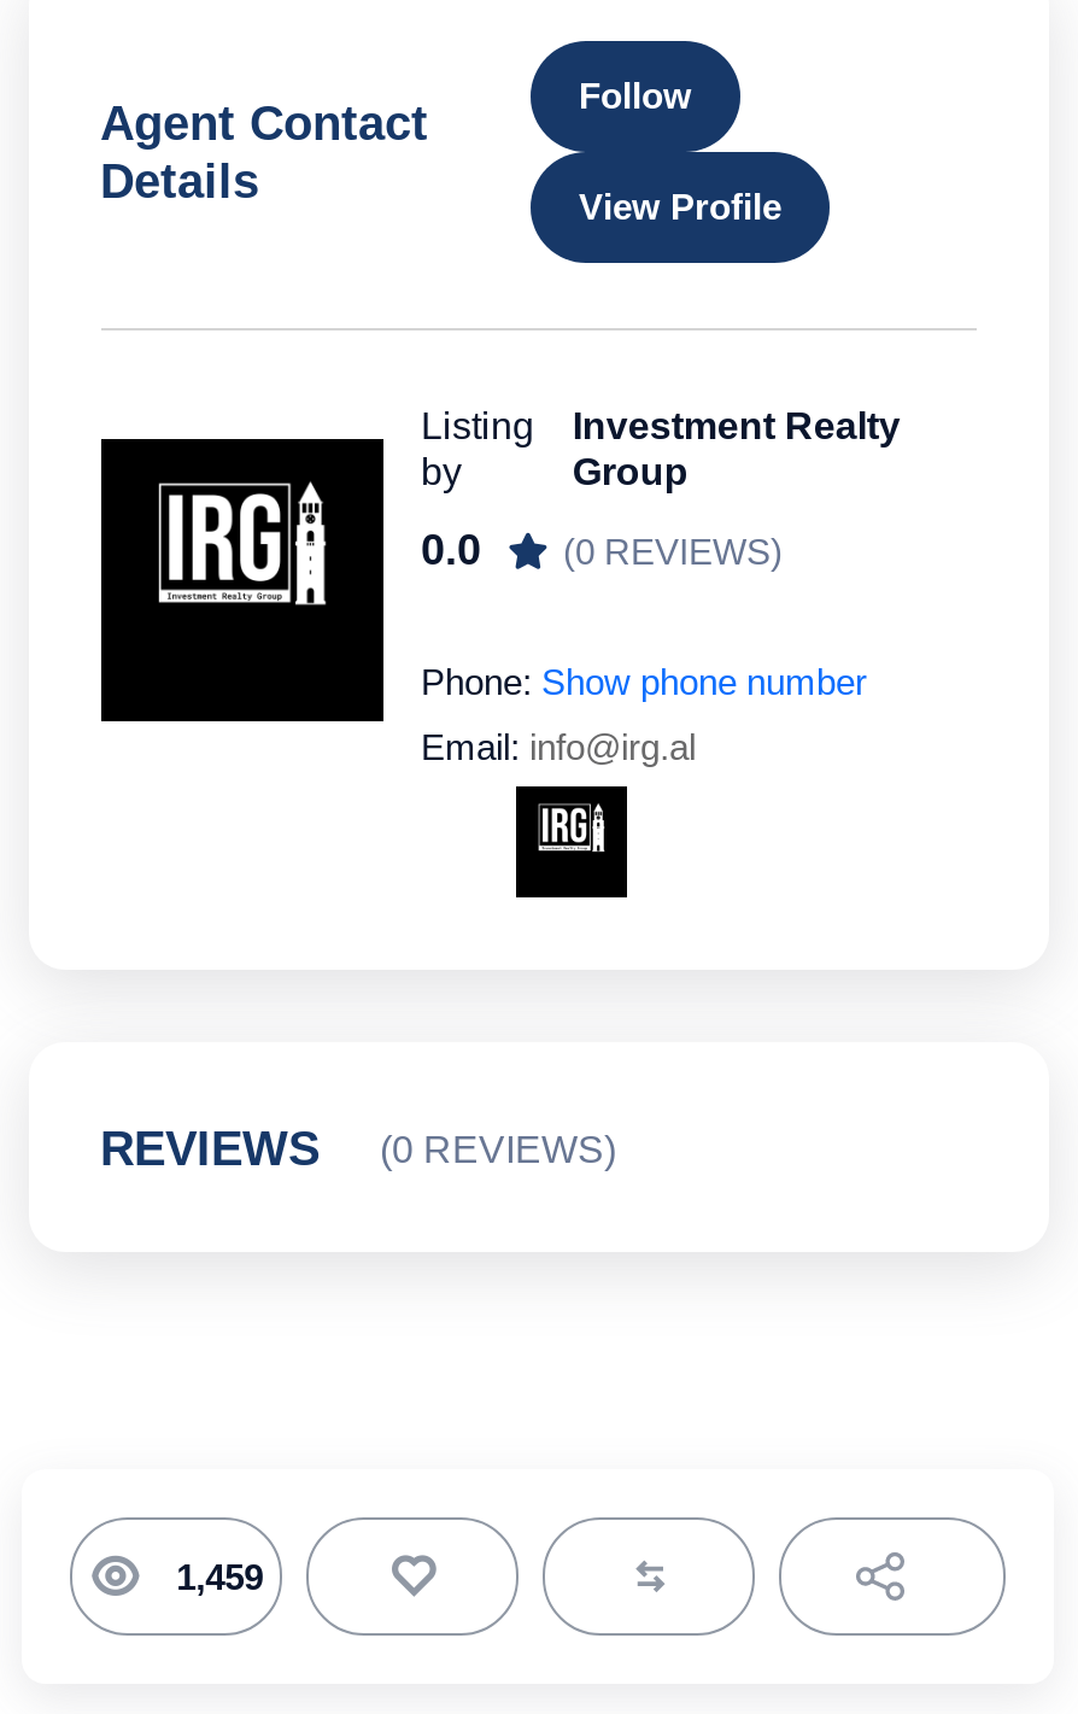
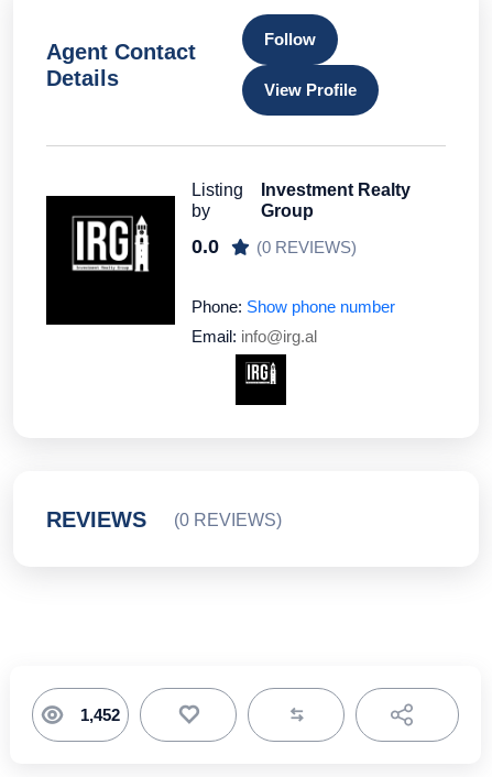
[176,1555,263,1596] 1,459 -> [80,705,120,724] 1,452

